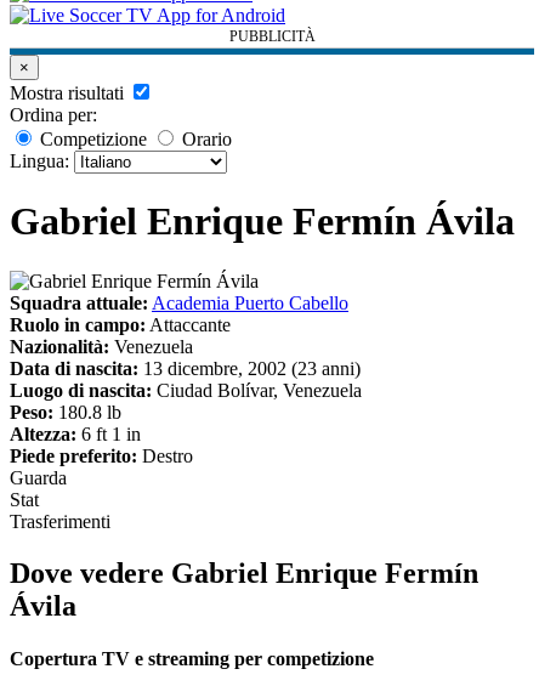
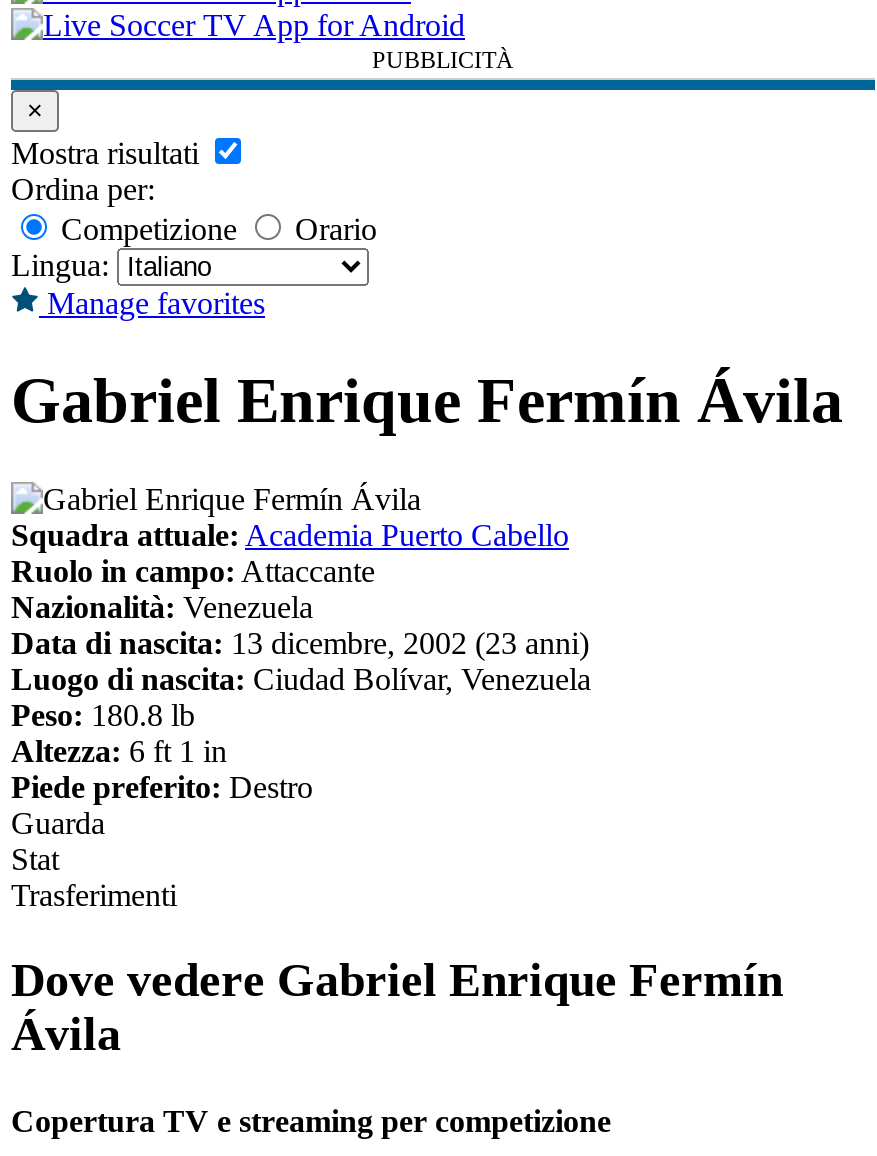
none -> [39,286,265,320] Manage favorites

